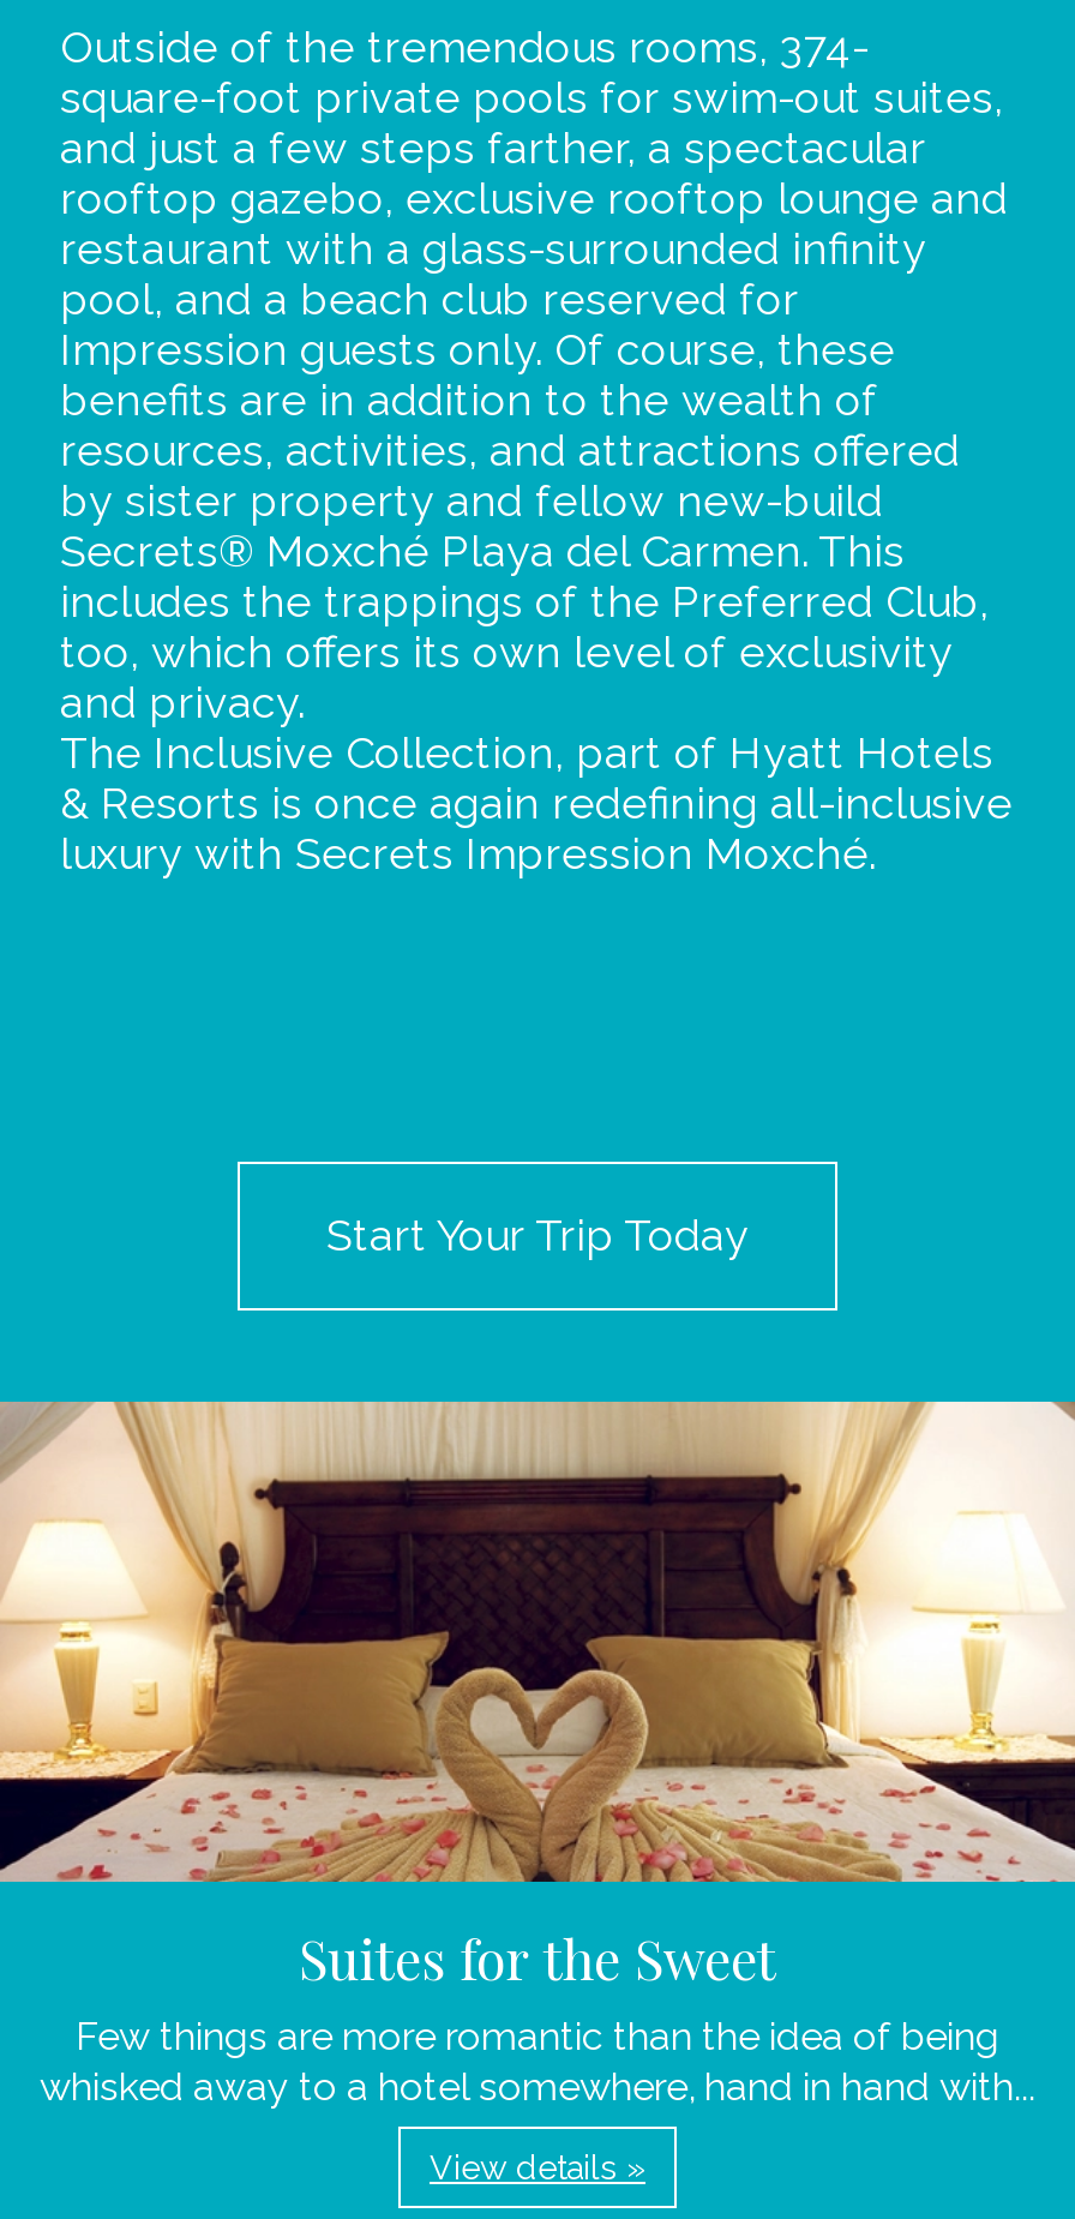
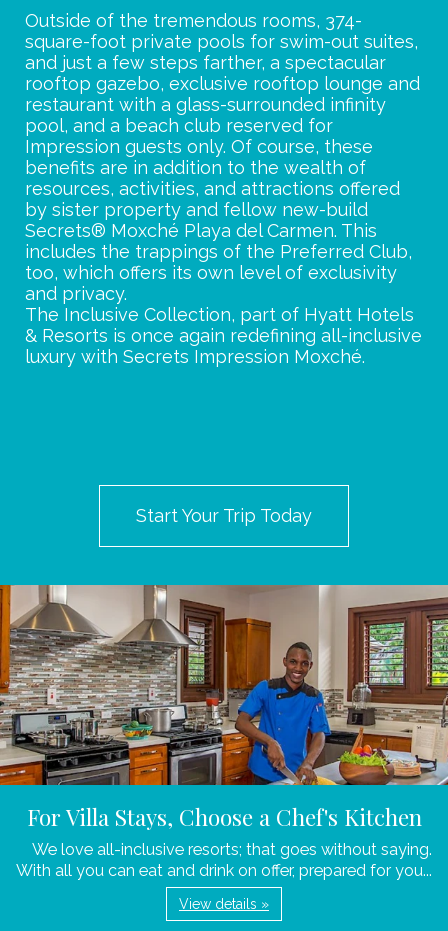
[7,1399,1068,2109] [image] | Suites for the Sweet | Few things are more romantic than the idea of being | whisked away to a hotel somewhere, hand in hand with... -> [3,584,445,880] [image] | For Villa Stays, Choose a Chef's Kitchen | We love all-inclusive resorts; that goes without saying. | With all you can eat and drink on offer, prepared for you...

